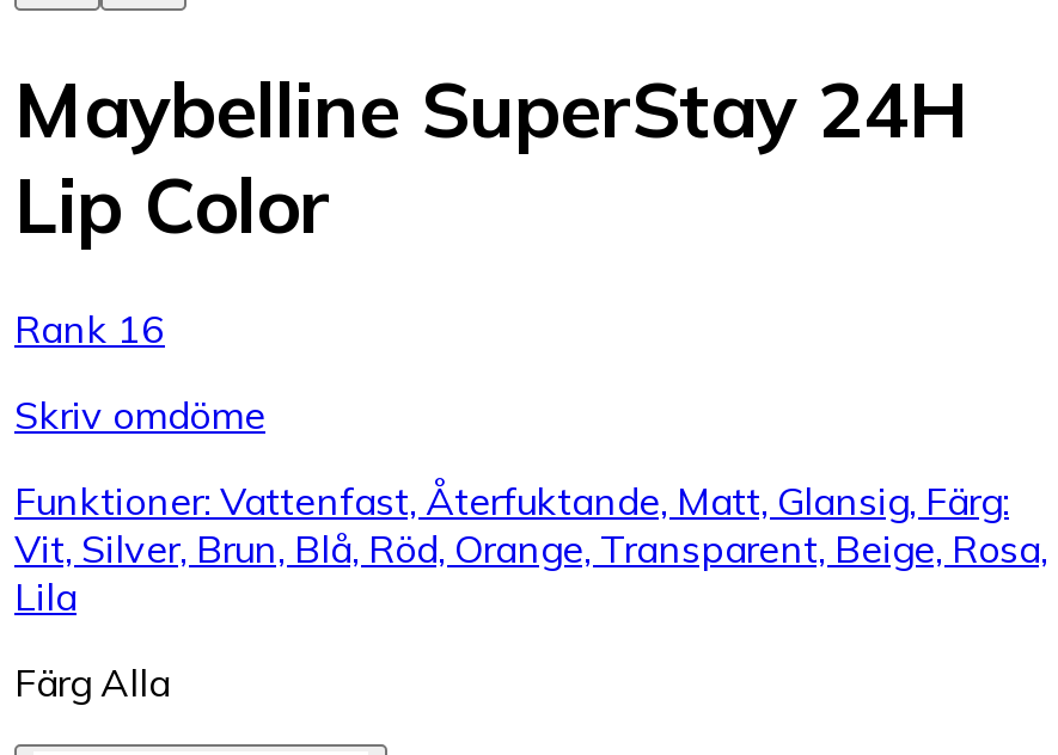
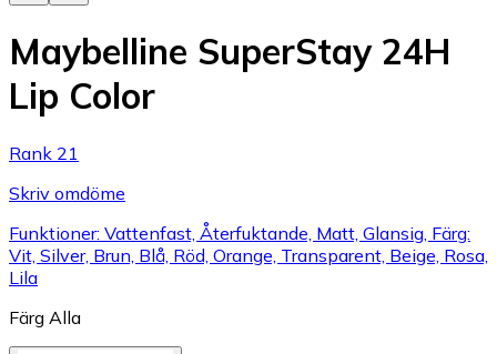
[14,303,165,351] Rank 16 -> [9,141,79,164] Rank 21

